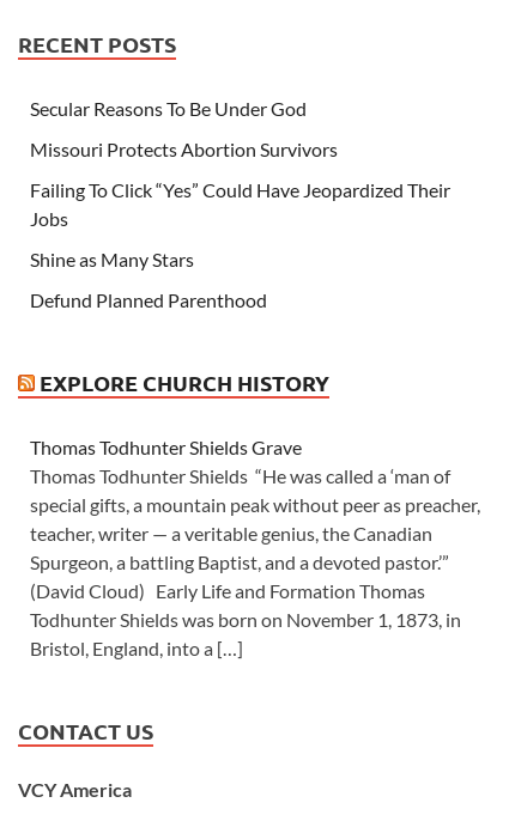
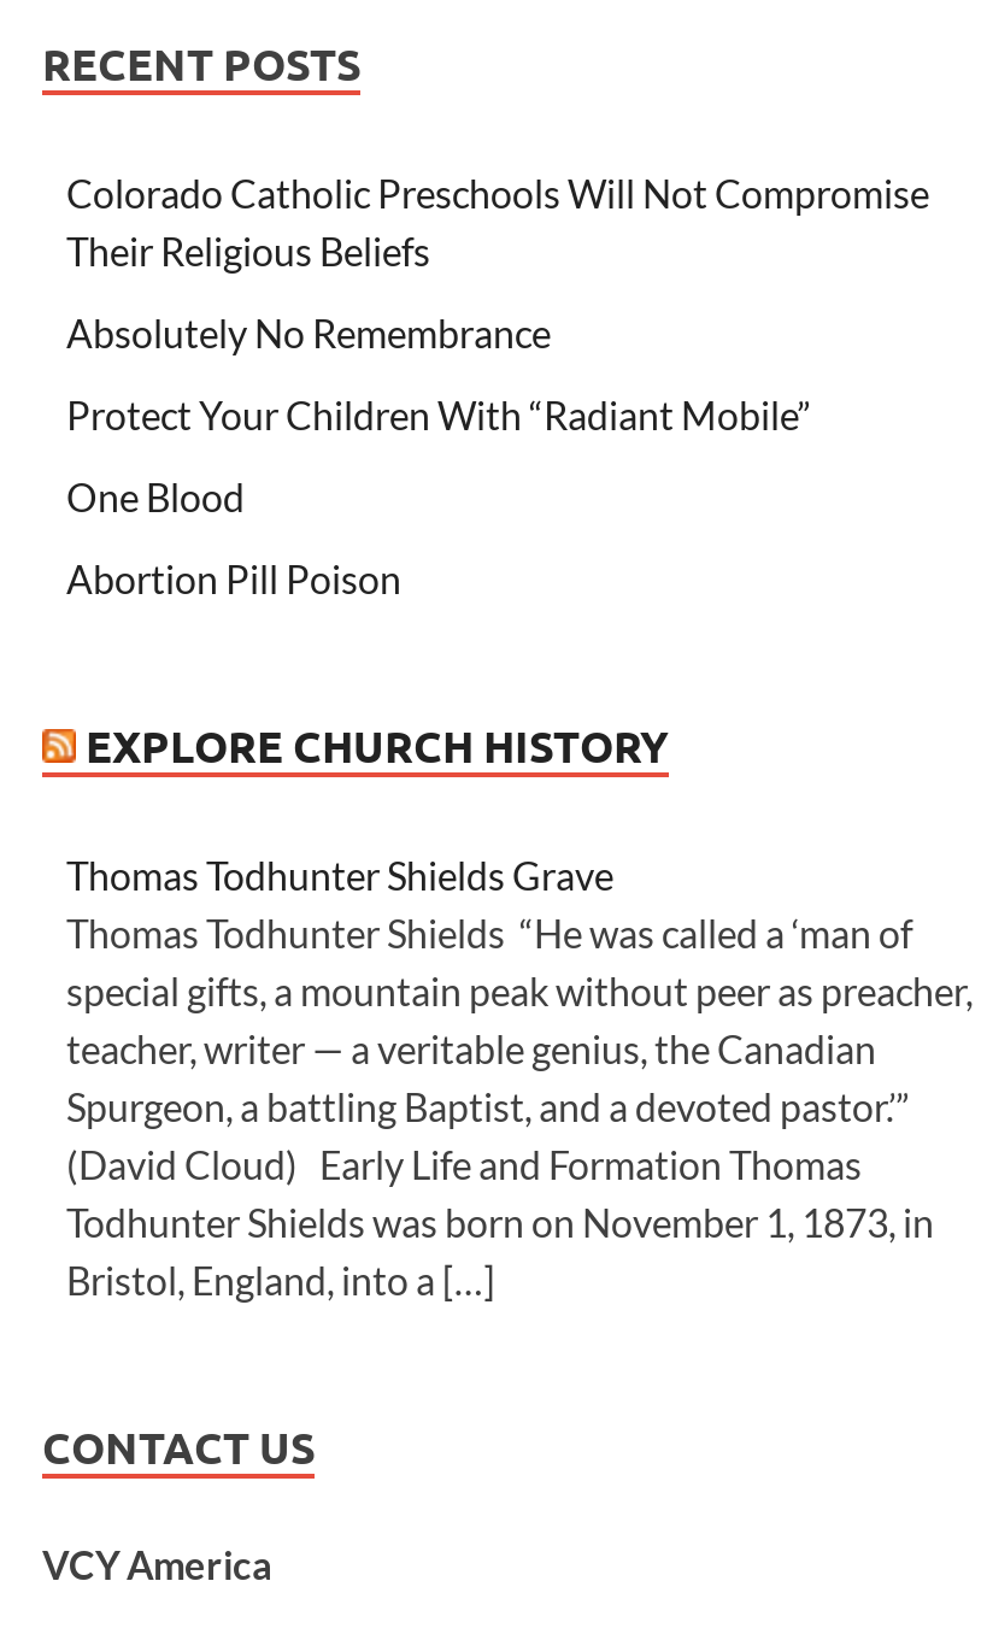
[30,97,307,120] Secular Reasons To Be Under God -> [66,170,929,274] Colorado Catholic Preschools Will Not Compromise | Their Religious Beliefs
[30,138,352,160] Missouri Protects Abortion Survivors -> [66,310,551,356] Absolutely No Remembrance
[30,178,450,230] Failing To Click “Yes” Could Have Jeopardized Their | Jobs -> [66,392,811,438] Protect Your Children With “Radiant Mobile”
[30,248,194,271] Shine as Many Stars -> [66,474,245,520] One Blood
[30,289,267,311] Defund Planned Parenthood -> [66,556,401,602] Abortion Pill Poison

